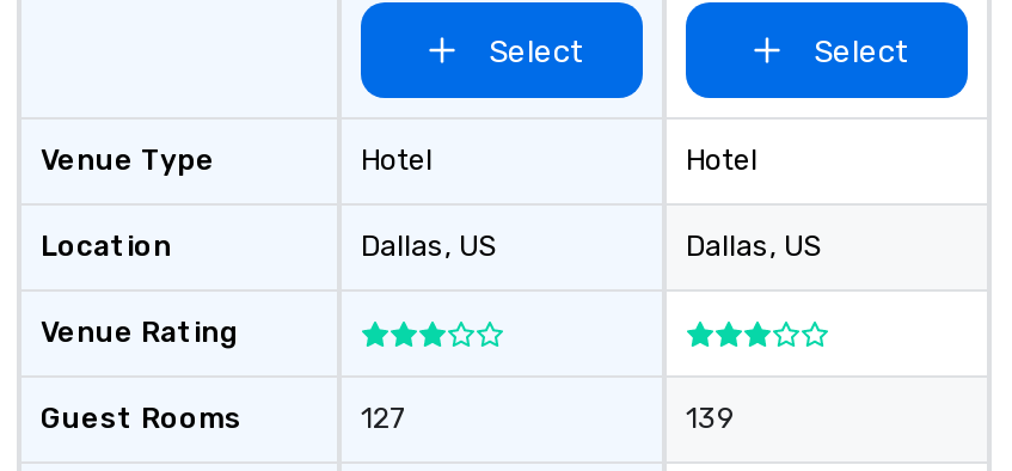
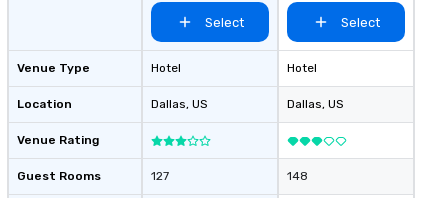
[686,402,736,435] 139 -> [287,169,308,183] 148

